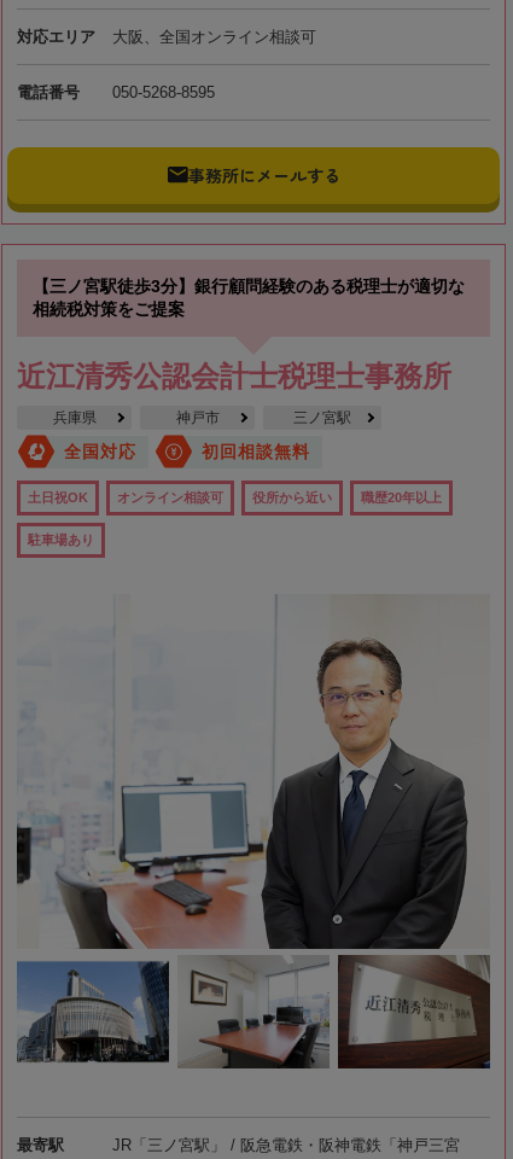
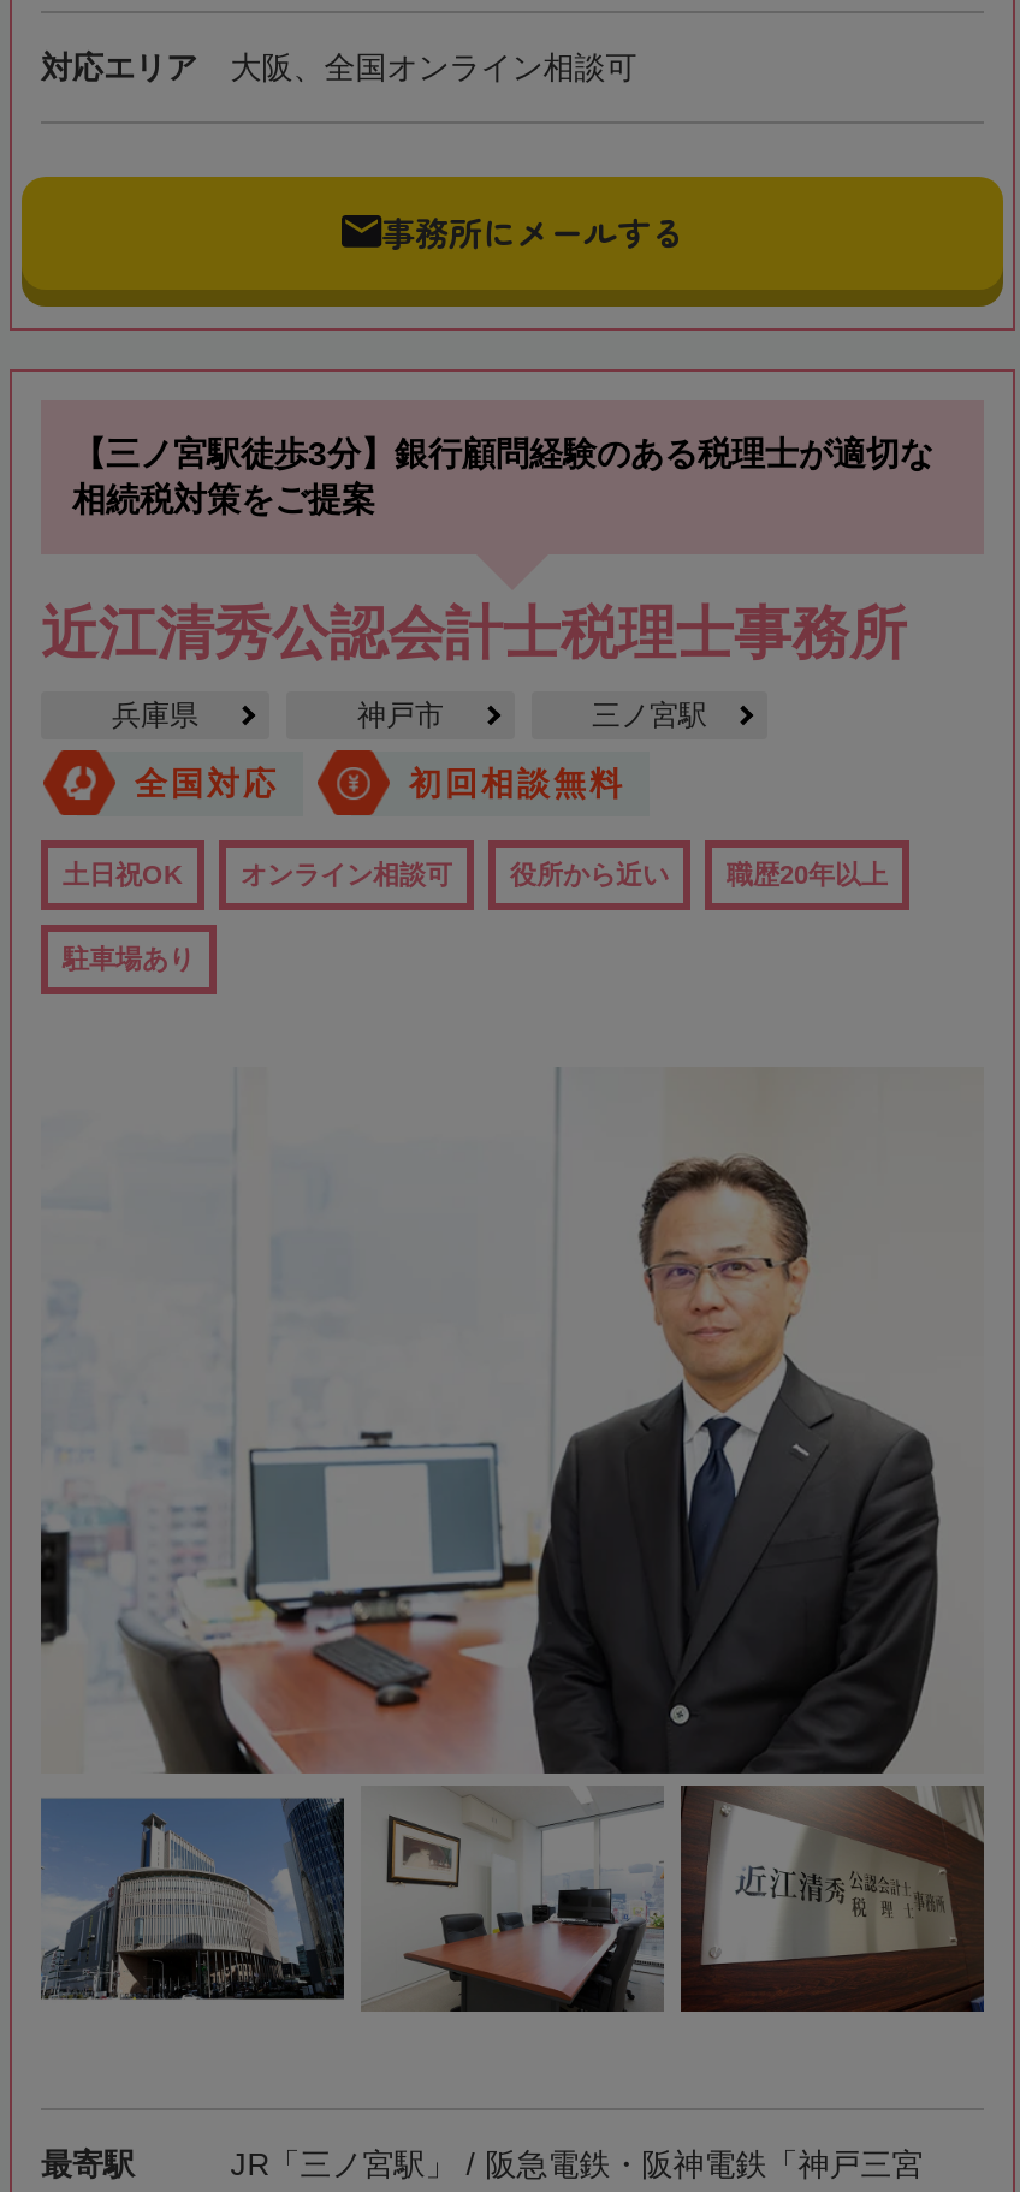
[17,83,214,101] 電話番号 | 050-5268-8595 -> none

